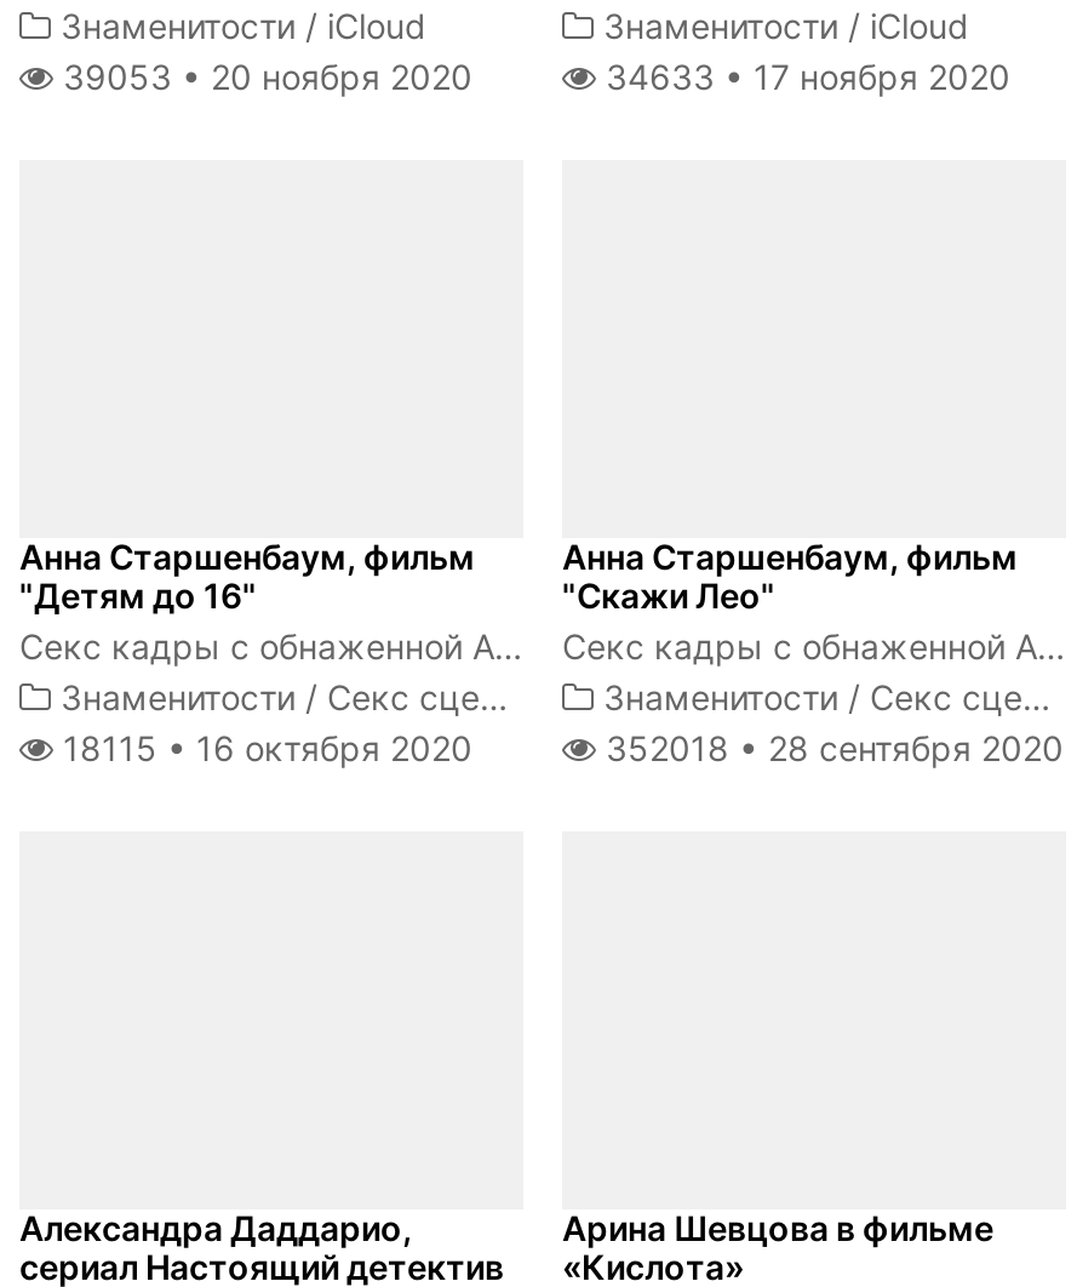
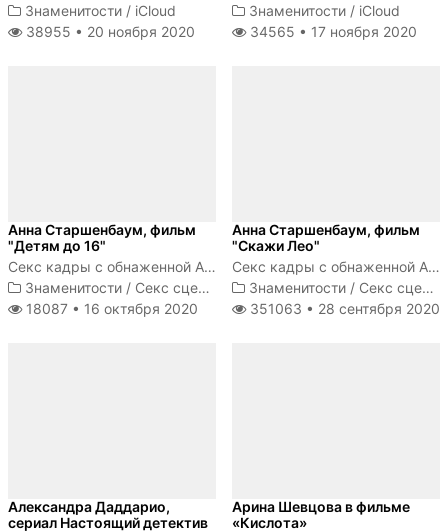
[53,56,472,97] 39053 • 20 ноября 2020 -> [22,23,195,40] 38955 • 20 ноября 2020
[596,56,1010,97] 34633 • 17 ноября 2020 -> [246,23,417,40] 34565 • 17 ноября 2020
[53,727,472,768] 18115 • 16 октября 2020 -> [22,300,198,317] 18087 • 16 октября 2020
[596,727,1064,768] 352018 • 28 сентября 2020 -> [246,300,440,317] 351063 • 28 сентября 2020

